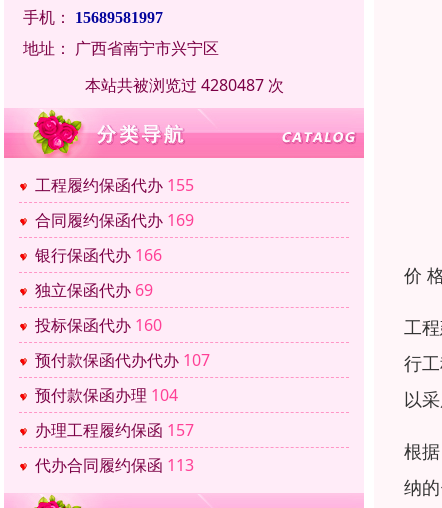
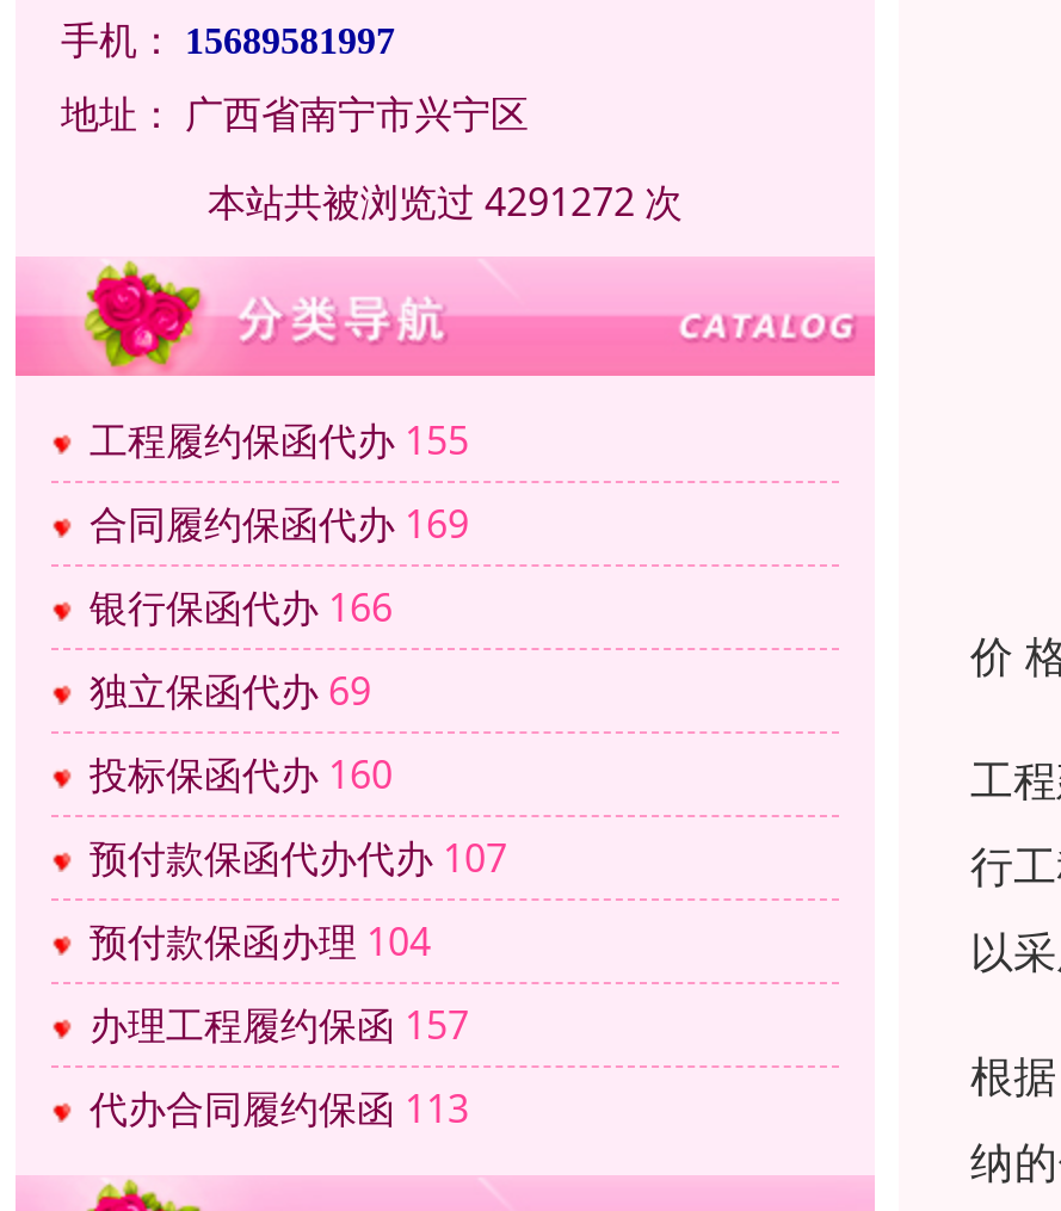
[84,74,283,96] 本站共被浏览过 4280487 次 -> [208,176,683,228] 本站共被浏览过 4291272 次

